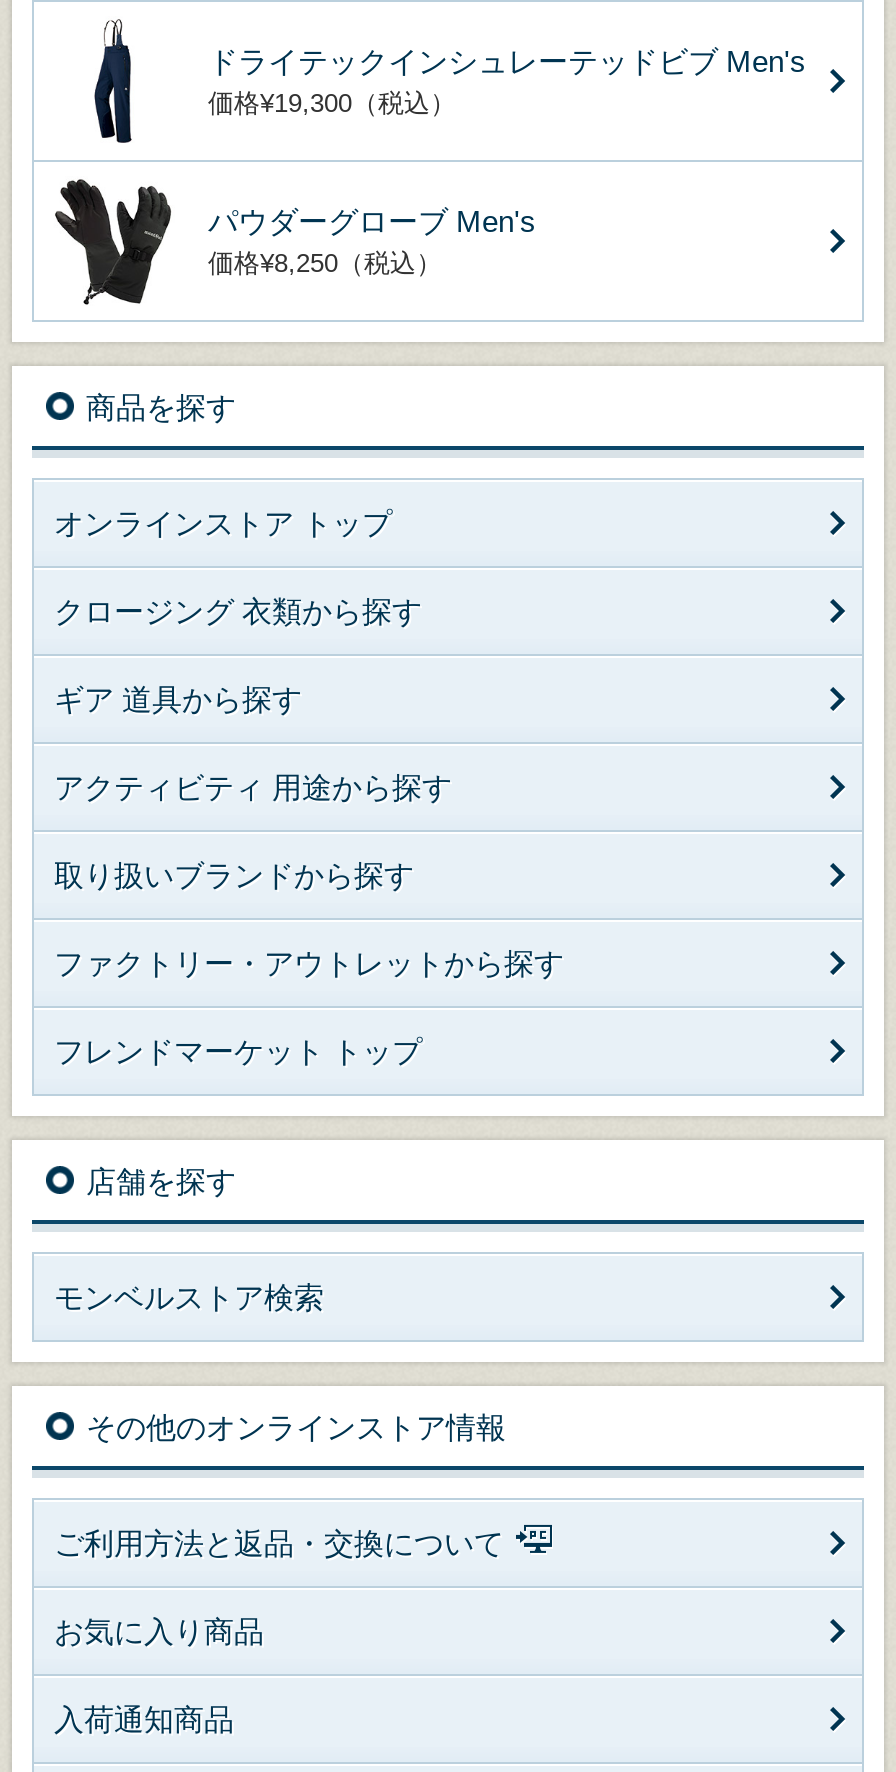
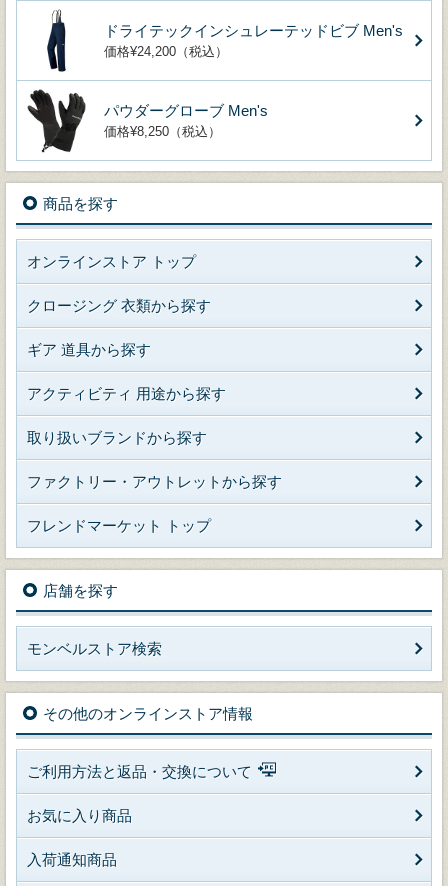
[208,87,456,117] 価格¥19,300（税込） -> [104,43,228,58] 価格¥24,200（税込）

